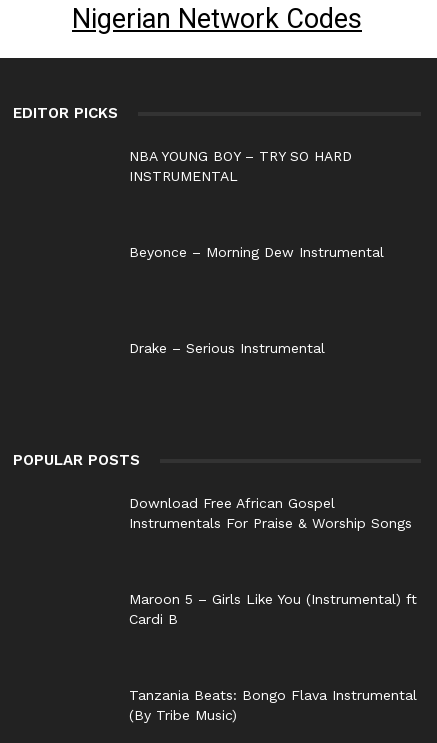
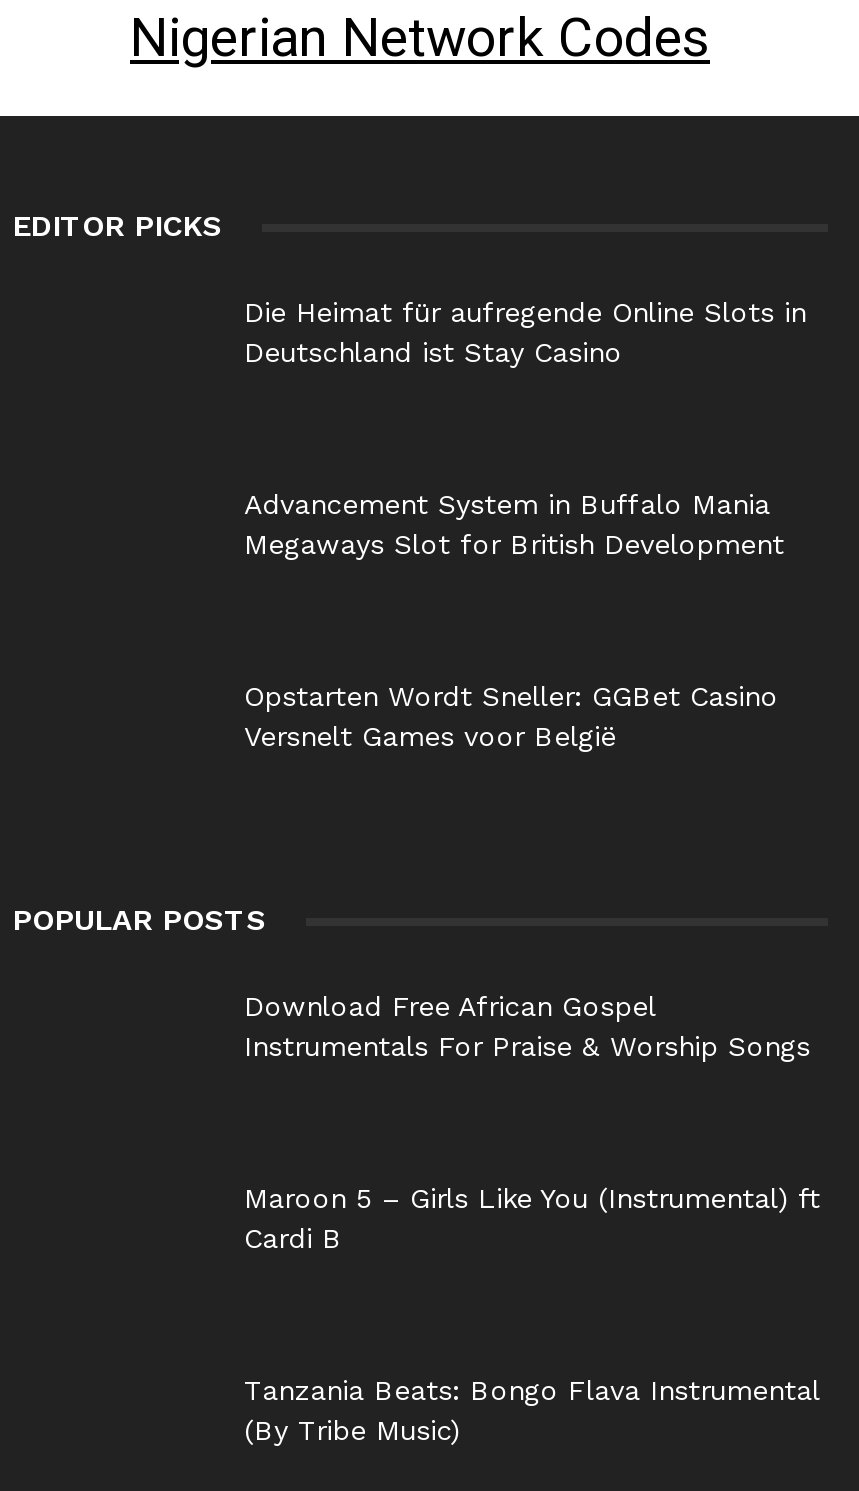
[129,148,352,184] NBA YOUNG BOY – TRY SO HARD | INSTRUMENTAL -> [244,296,806,368] Die Heimat für aufregende Online Slots in | Deutschland ist Stay Casino
[129,244,384,260] Beyonce – Morning Dew Instrumental -> [244,488,784,560] Advancement System in Buffalo Mania | Megaways Slot for British Development
[129,340,325,356] Drake – Serious Instrumental -> [244,680,778,752] Opstarten Wordt Sneller: GGBet Casino | Versnelt Games voor België

